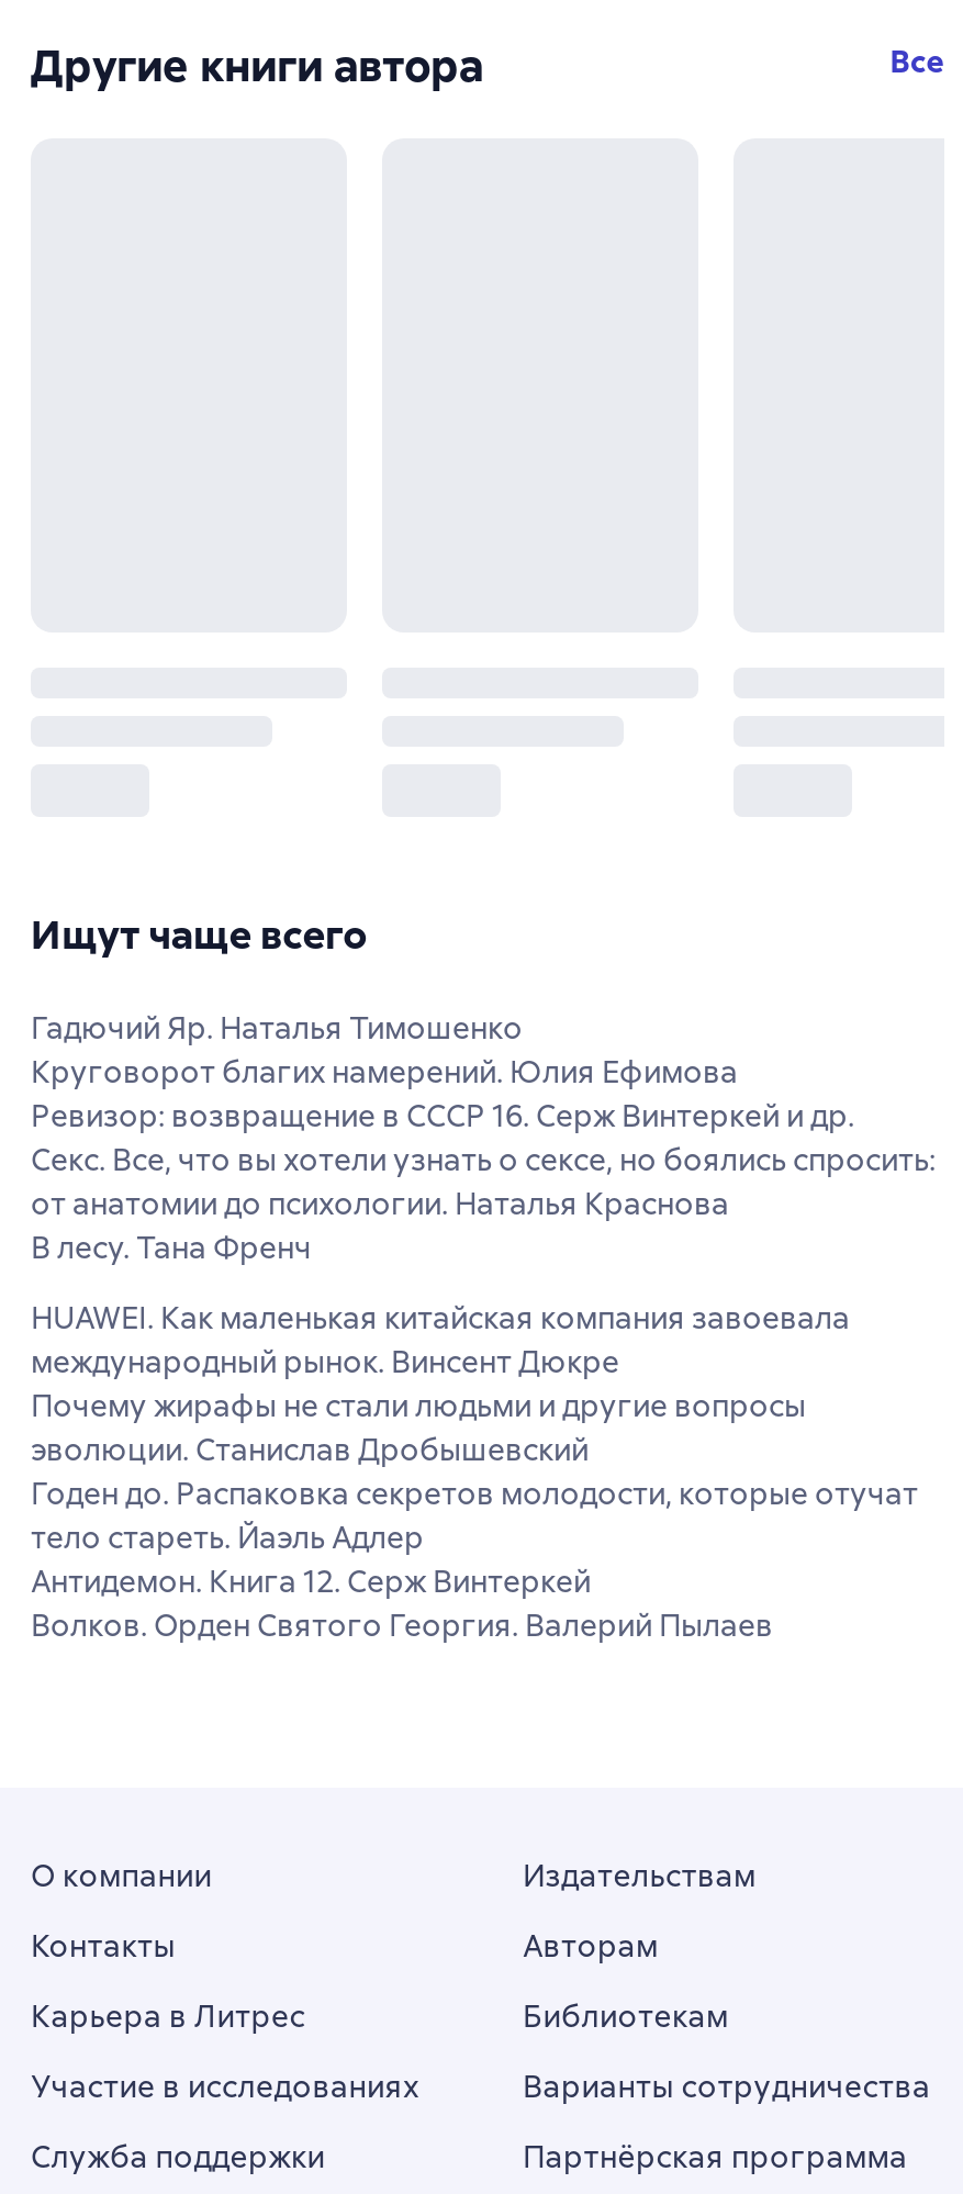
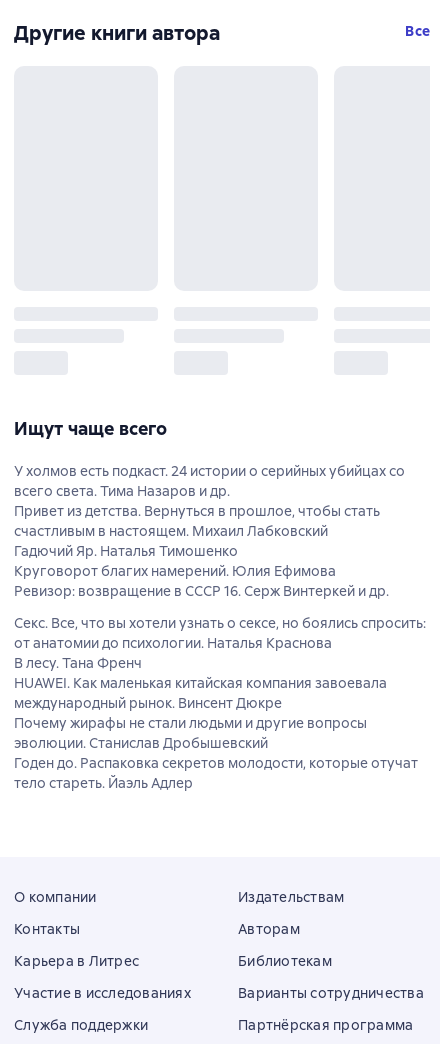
none -> [14,462,405,540] У холмов есть подкаст. 24 истории о серийных убийцах со | всего света. Тима Назаров и др. | Привет из детства. Вернуться в прошлое, чтобы стать | счастливым в настоящем. Михаил Лабковский
moved [31,1009,854,1136] -> [14,542,389,600]: Гадючий Яр. Наталья Тимошенко | Круговорот благих намерений. Юлия Ефимова | Ревизор: возвращение в СССР 16. Серж Винтеркей и др.
moved [31,1141,936,1268] -> [14,614,426,672]: Секс. Все, что вы хотели узнать о сексе, но боялись спросить: | от анатомии до психологии. Наталья Краснова | В лесу. Тана Френч
moved [31,1299,918,1558] -> [14,674,418,792]: HUAWEI. Как маленькая китайская компания завоевала | международный рынок. Винсент Дюкре | Почему жирафы не стали людьми и другие вопросы | эволюции. Станислав Дробышевский | Годен до. Распаковка секретов молодости, которые отучат | тело стареть. Йаэль Адлер
[31,1562,773,1646] Антидемон. Книга 12. Серж Винтеркей | Волков. Орден Святого Георгия. Валерий Пылаев -> none

